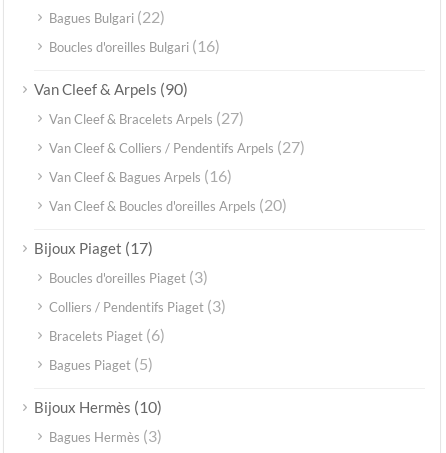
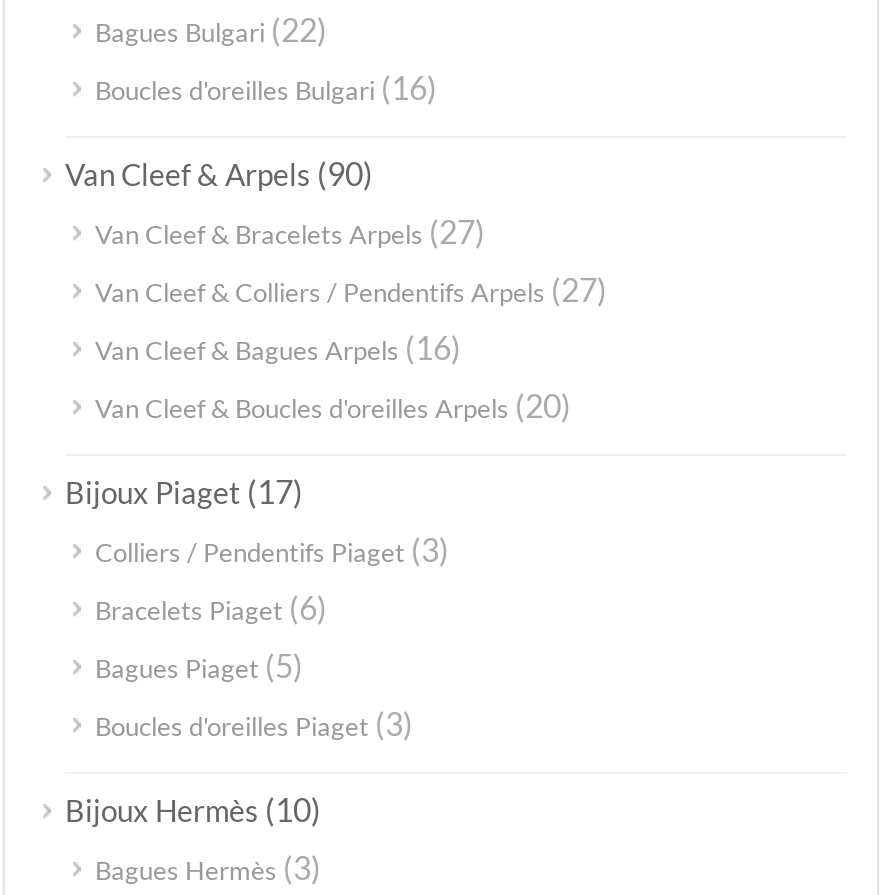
moved [49,267,208,286] -> [95,704,413,742]: Boucles d'oreilles Piaget (3)
moved [49,296,226,373] -> [95,530,449,684]: Colliers / Pendentifs Piaget (3) | Bracelets Piaget (6) | Bagues Piaget (5)

